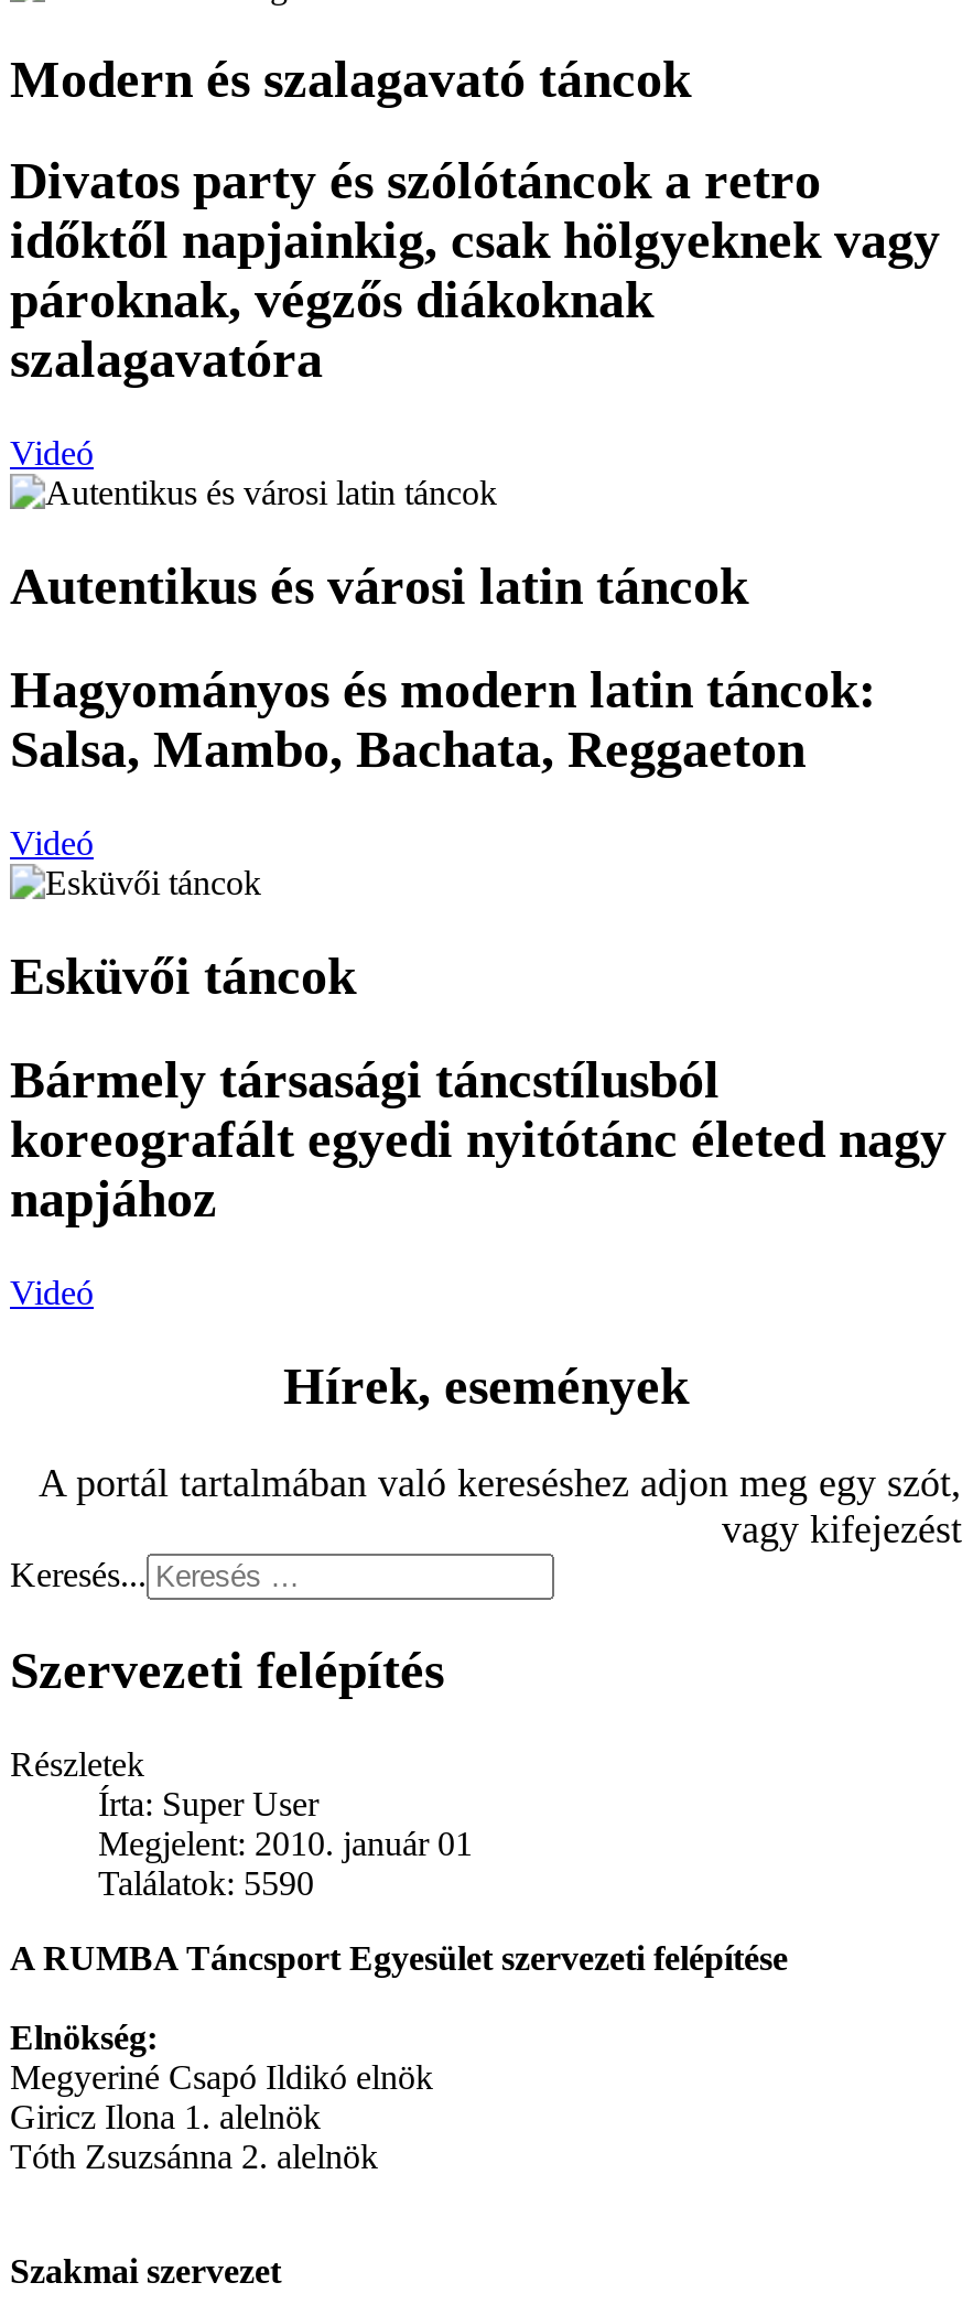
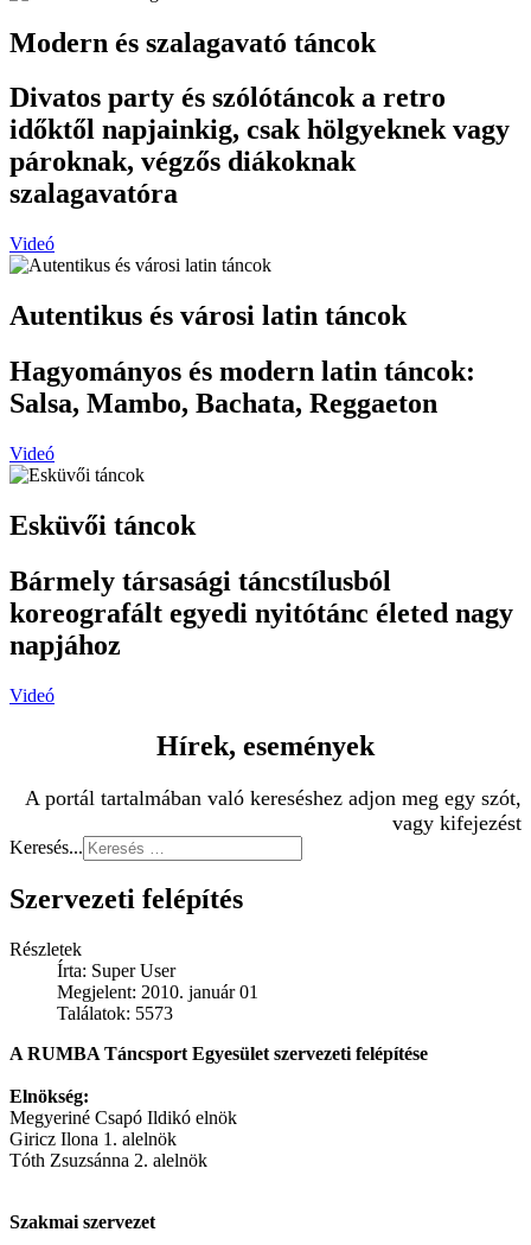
[98,1865,314,1903] Találatok: 5590 -> [57,1004,173,1024] Találatok: 5573

